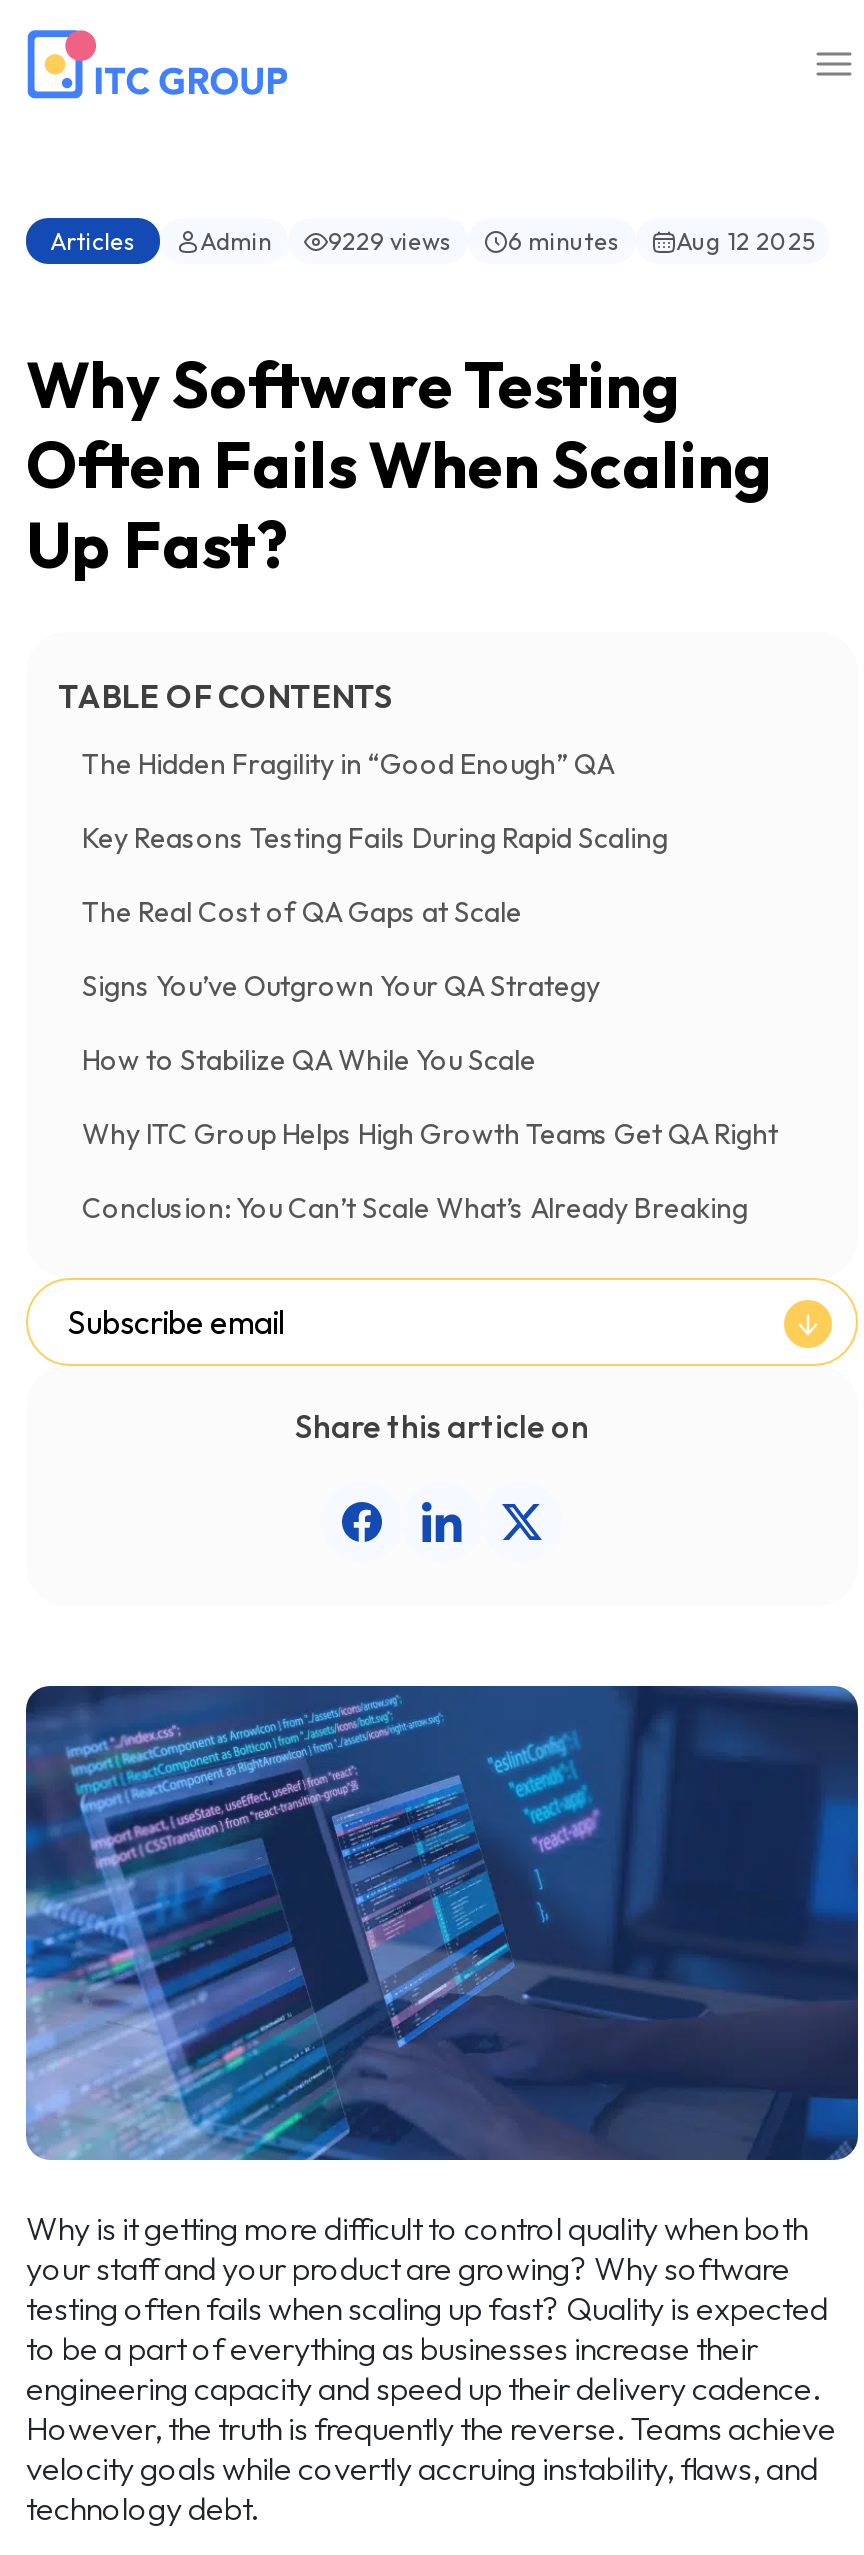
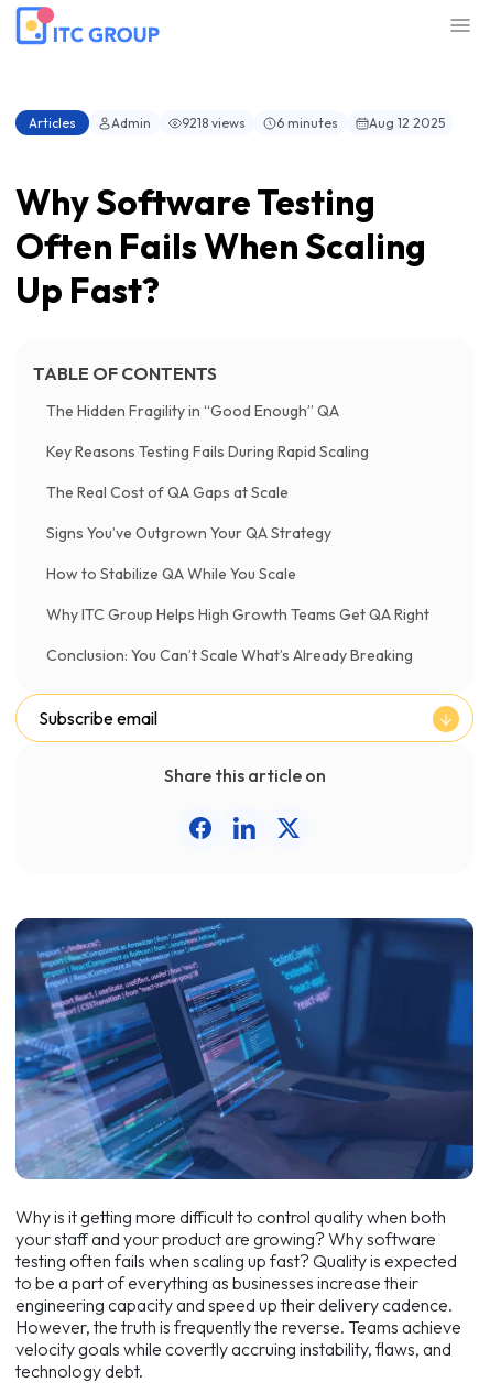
[200,226,814,256] Admin 9229 views 6 minutes Aug 12 2025 -> [111,115,445,131] Admin 9218 views 6 minutes Aug 12 2025

